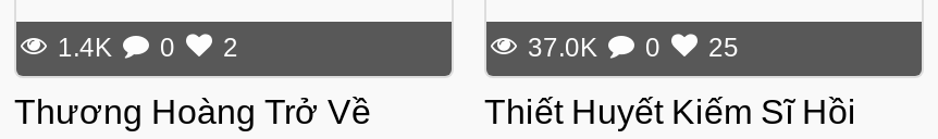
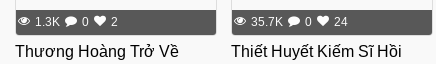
[58,33,238,63] 1.4K 0 2 -> [35,15,118,29] 1.3K 0 2
[528,33,597,63] 37.0K -> [251,15,283,29] 35.7K
[708,33,739,63] 25 -> [334,15,348,29] 24

